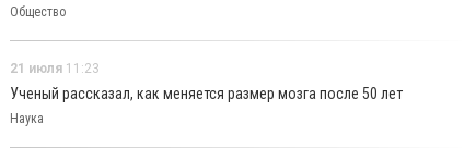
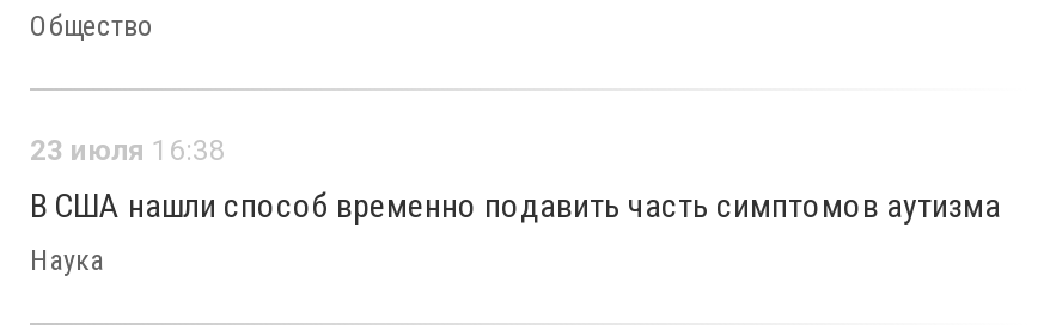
[10,61,100,77] 21 июля 11:23 -> [30,135,226,168] 23 июля 16:38
[10,85,403,103] Ученый рассказал, как меняется размер мозга после 50 лет -> [30,187,1001,226] В США нашли способ временно подавить часть симптомов аутизма

